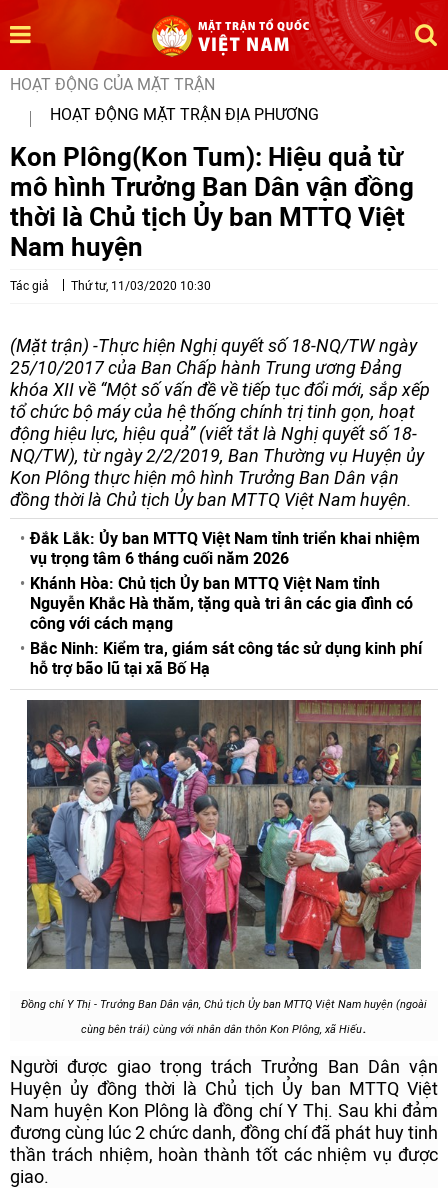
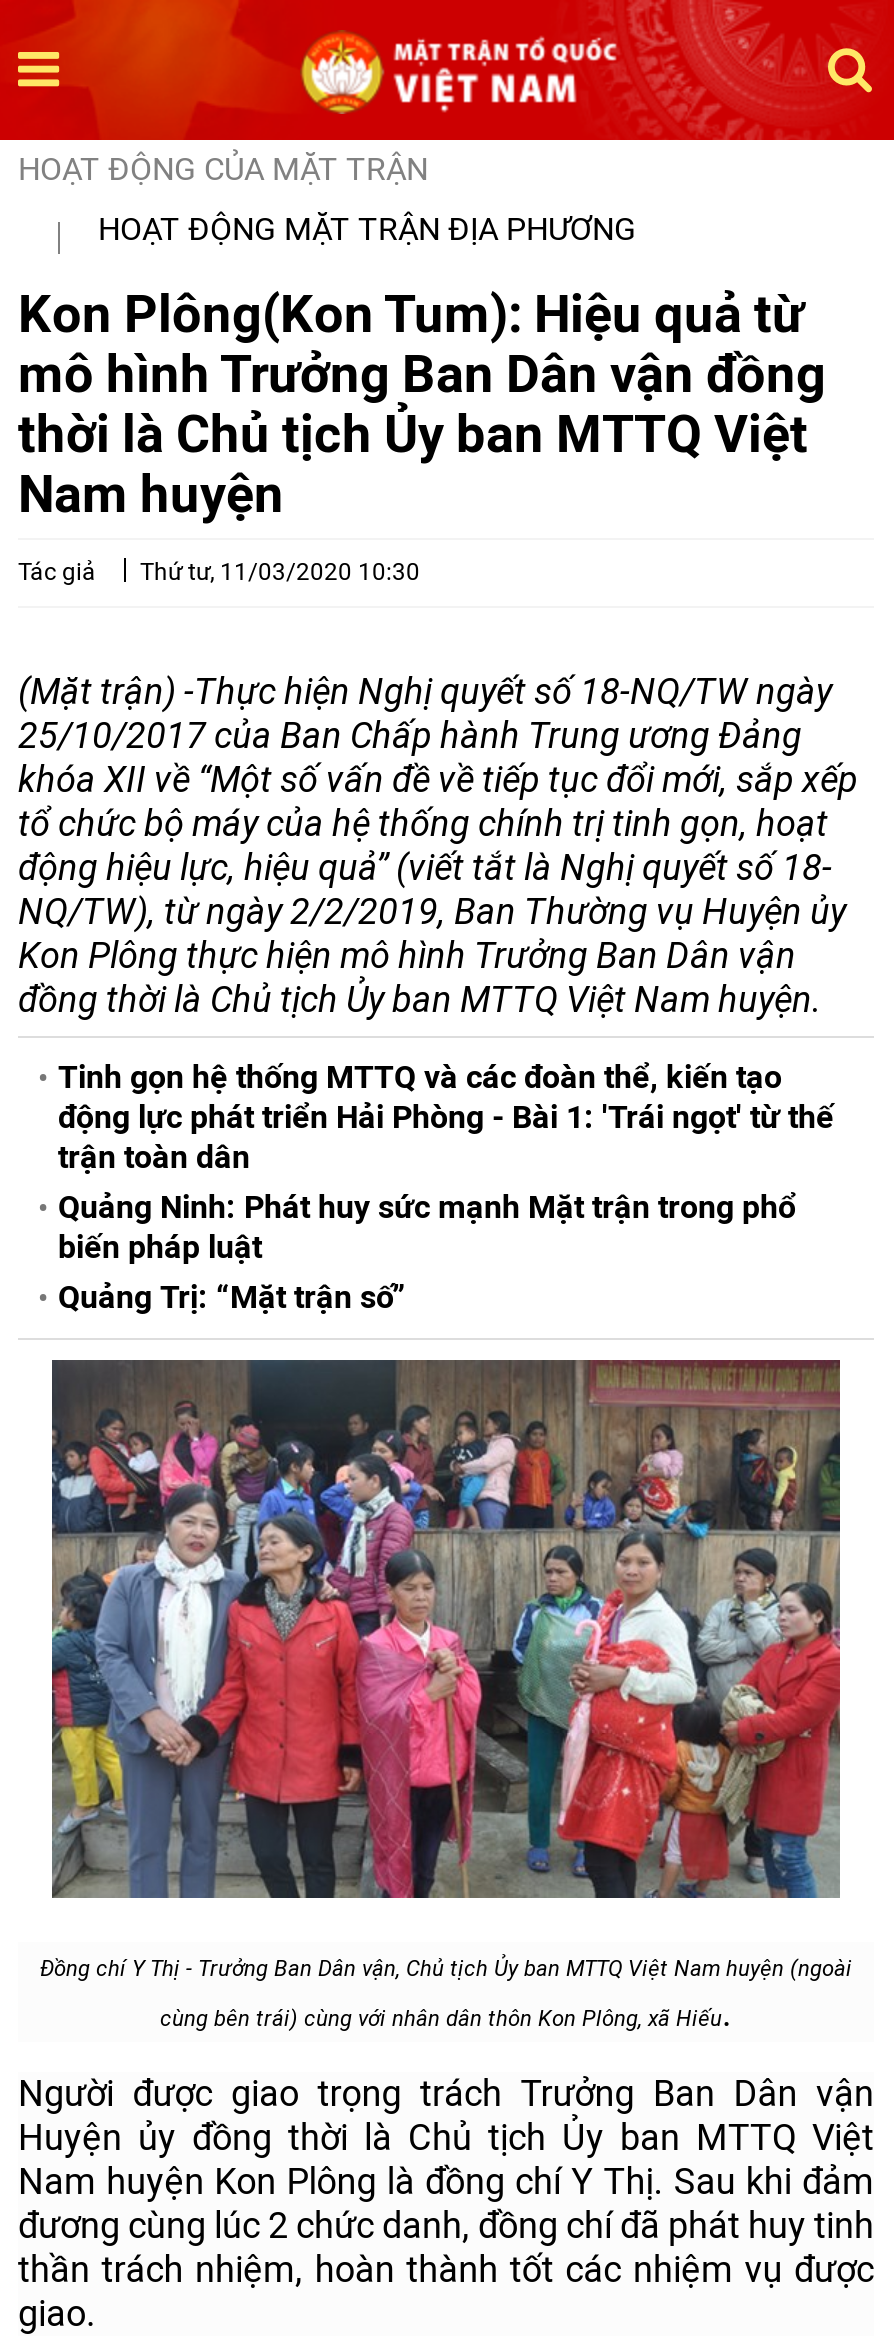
[30,529,422,678] Đắk Lắk: Ủy ban MTTQ Việt Nam tỉnh triển khai nhiệm | vụ trọng tâm 6 tháng cuối năm 2026 | Khánh Hòa: Chủ tịch Ủy ban MTTQ Việt Nam tỉnh | Nguyễn Khắc Hà thăm, tặng quà tri ân các gia đình có | công với cách mạng | Bắc Ninh: Kiểm tra, giám sát công tác sử dụng kinh phí | hỗ trợ bão lũ tại xã Bố Hạ -> [58,1058,834,1316] Tinh gọn hệ thống MTTQ và các đoàn thể, kiến tạo | động lực phát triển Hải Phòng - Bài 1: 'Trái ngọt' từ thế | trận toàn dân | Quảng Ninh: Phát huy sức mạnh Mặt trận trong phổ | biến pháp luật | Quảng Trị: “Mặt trận số”

